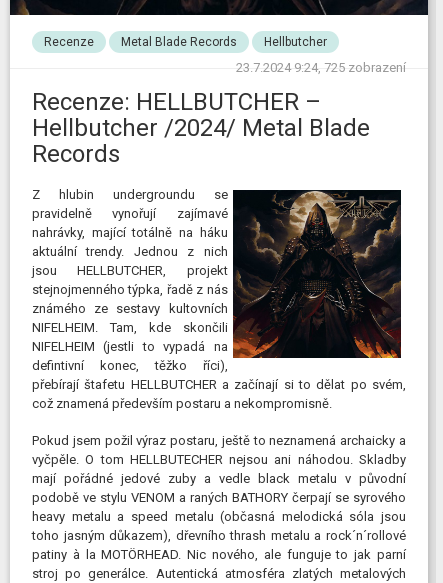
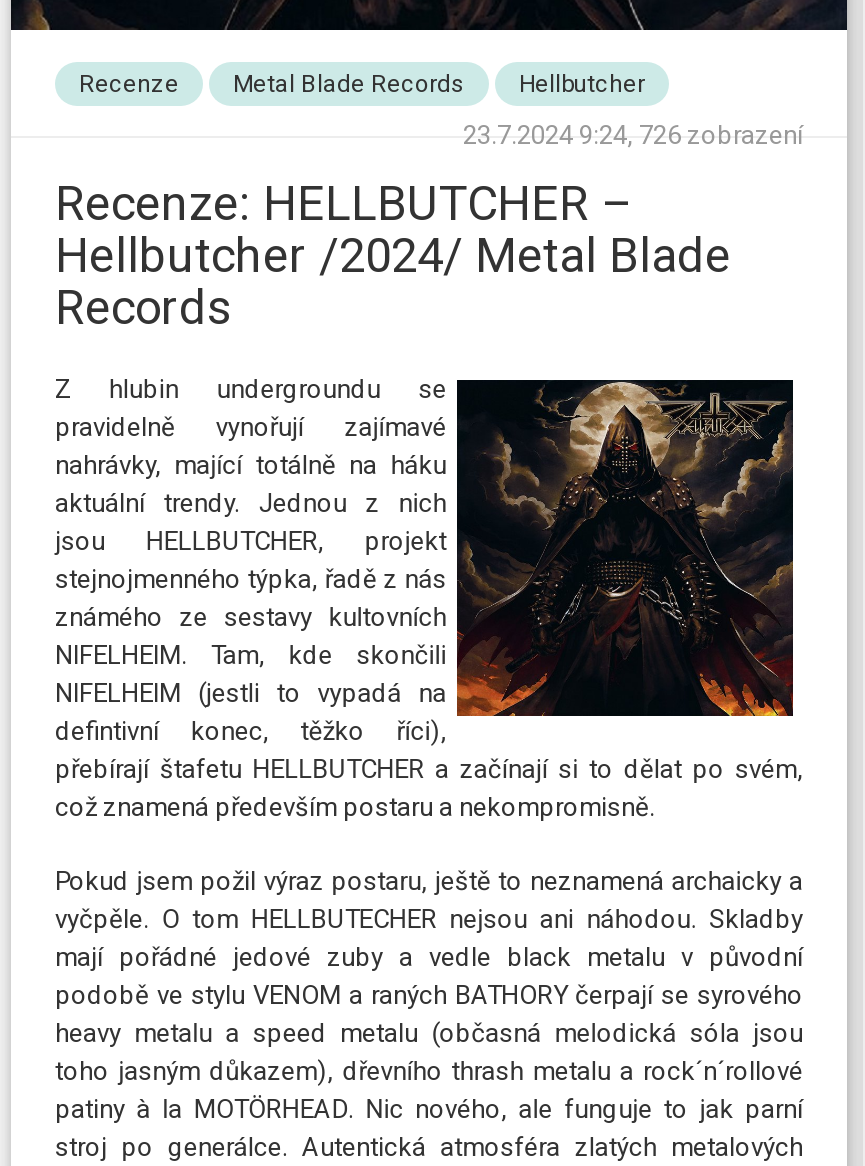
[236,60,406,75] 23.7.2024 9:24, 725 zobrazení -> [463,119,803,149] 23.7.2024 9:24, 726 zobrazení

